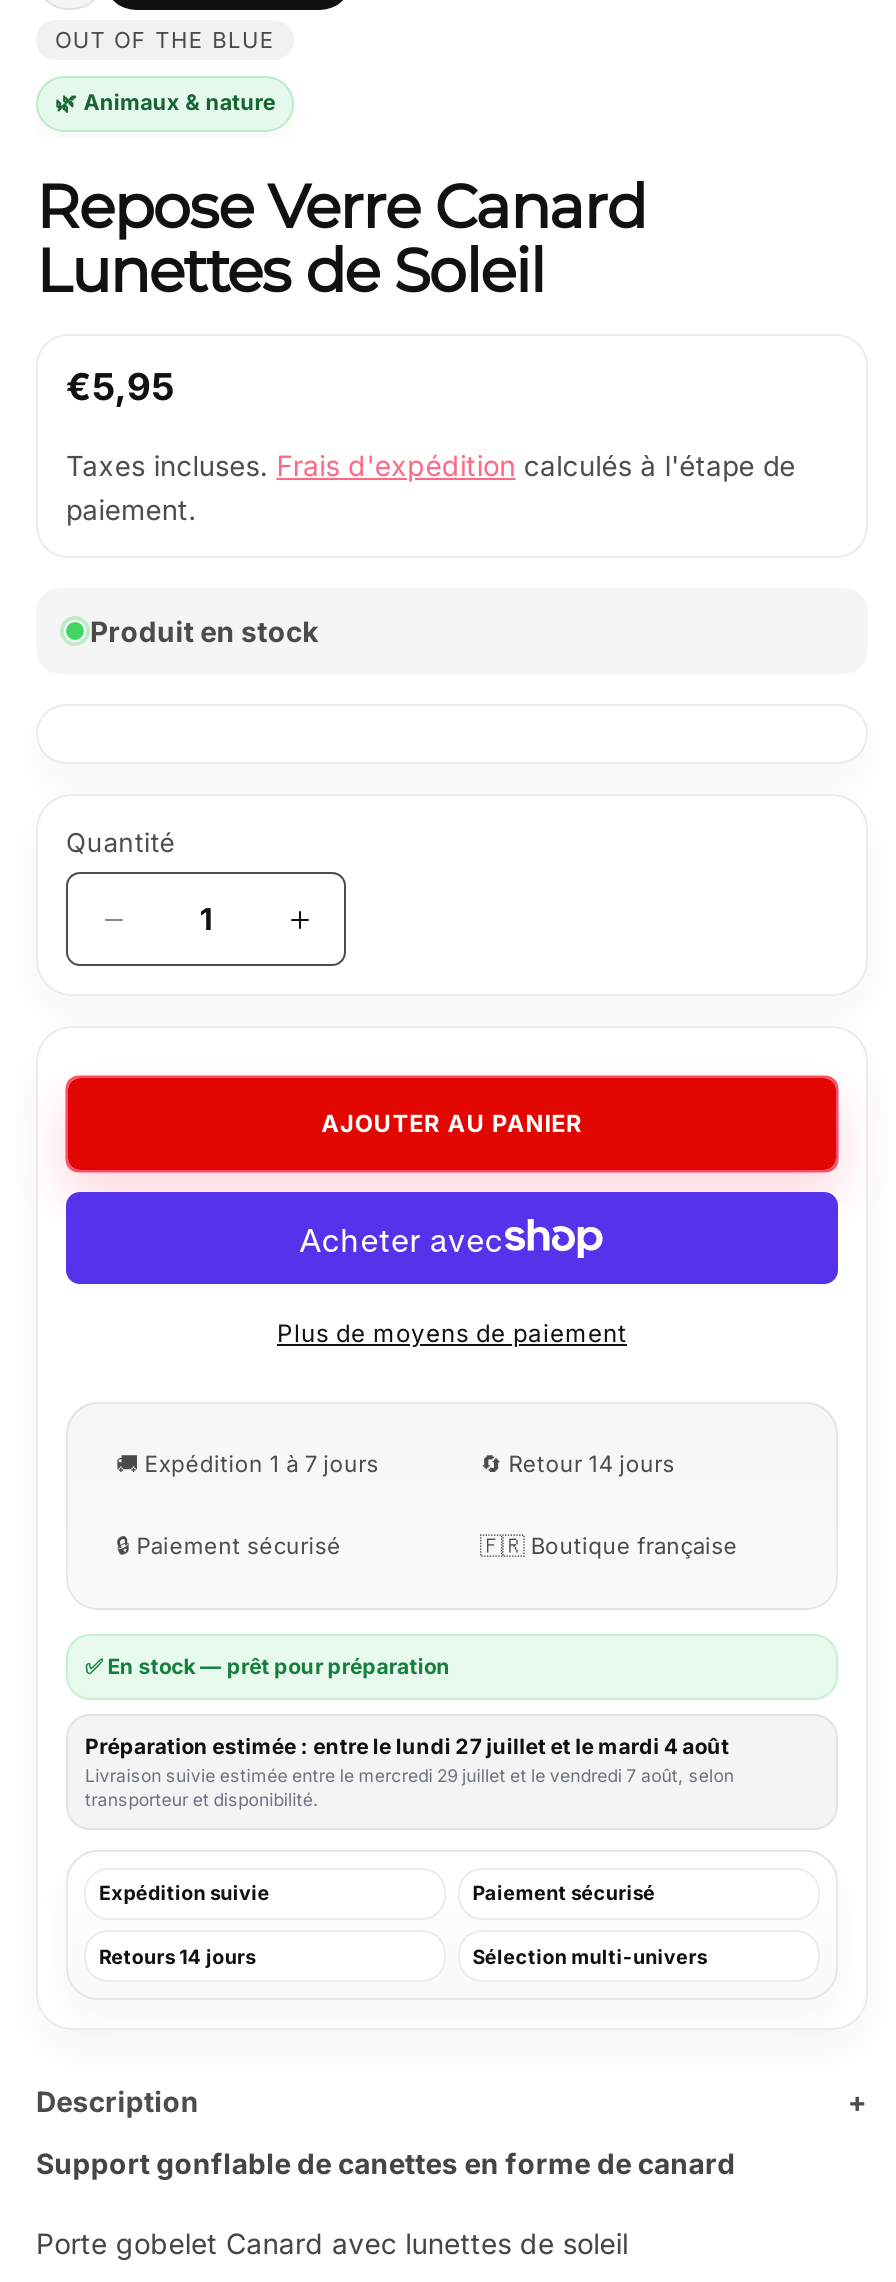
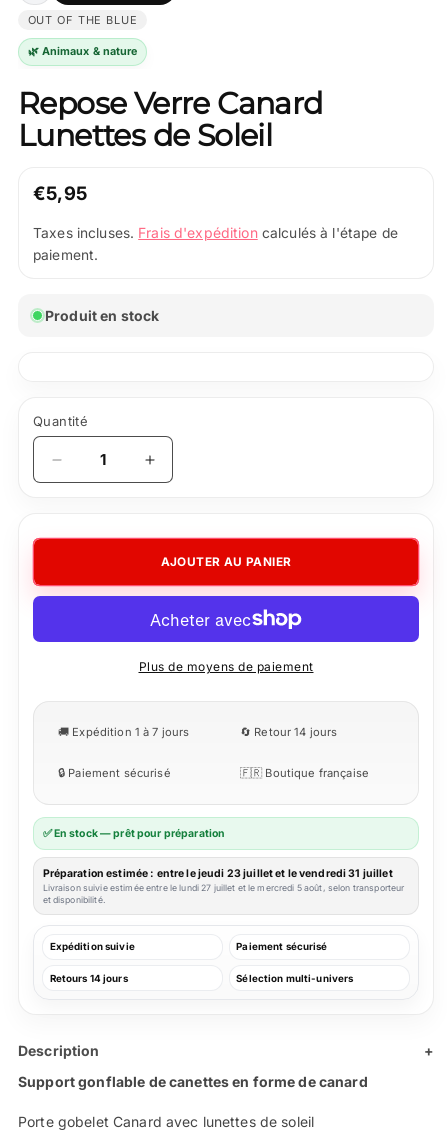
[85,1733,734,1810] Préparation estimée : entre le lundi 27 juillet et le mardi 4 août | Livraison suivie estimée entre le mercredi 29 juillet et le vendredi 7 août, selon | transporteur et disponibilité. -> [42,867,404,905] Préparation estimée : entre le jeudi 23 juillet et le vendredi 31 juillet | Livraison suivie estimée entre le lundi 27 juillet et le mercredi 5 août, selon transporteur | et disponibilité.

